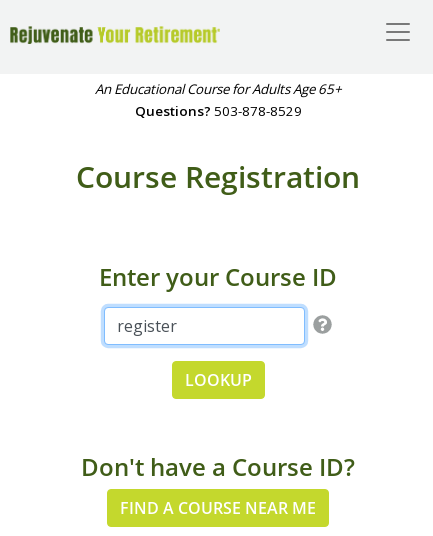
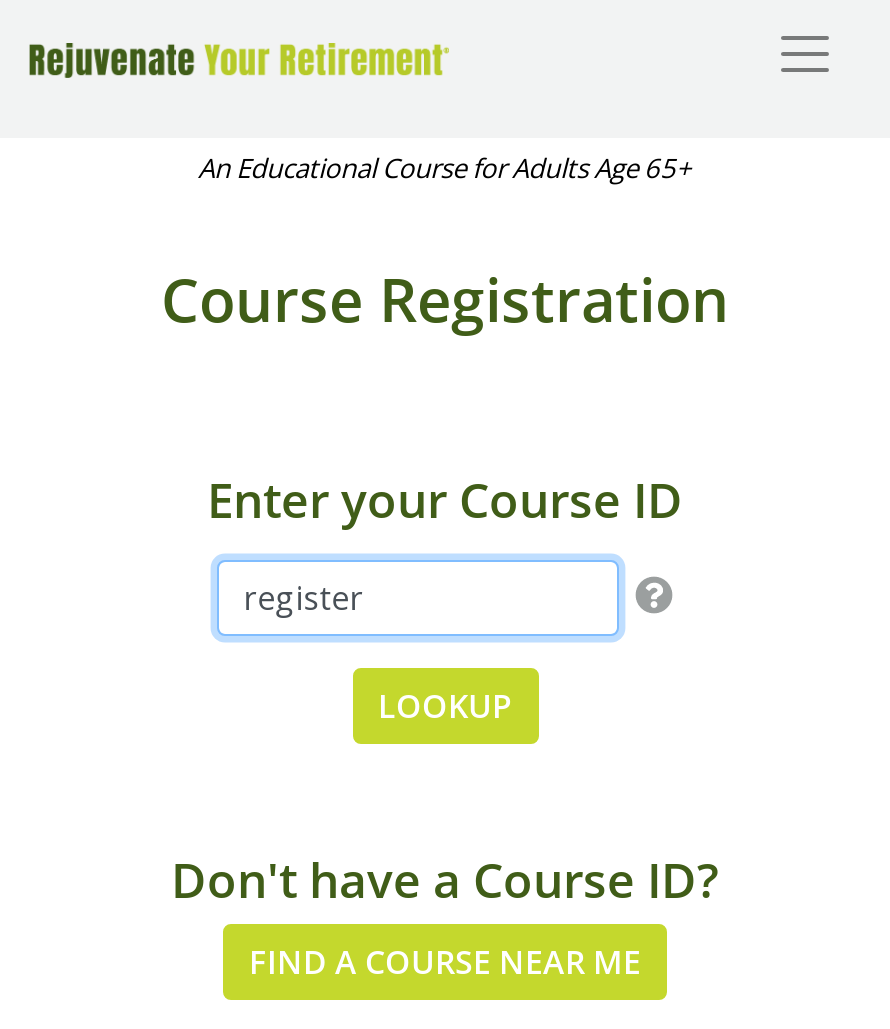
[134,102,301,120] Questions? 503-878-8529 -> none

